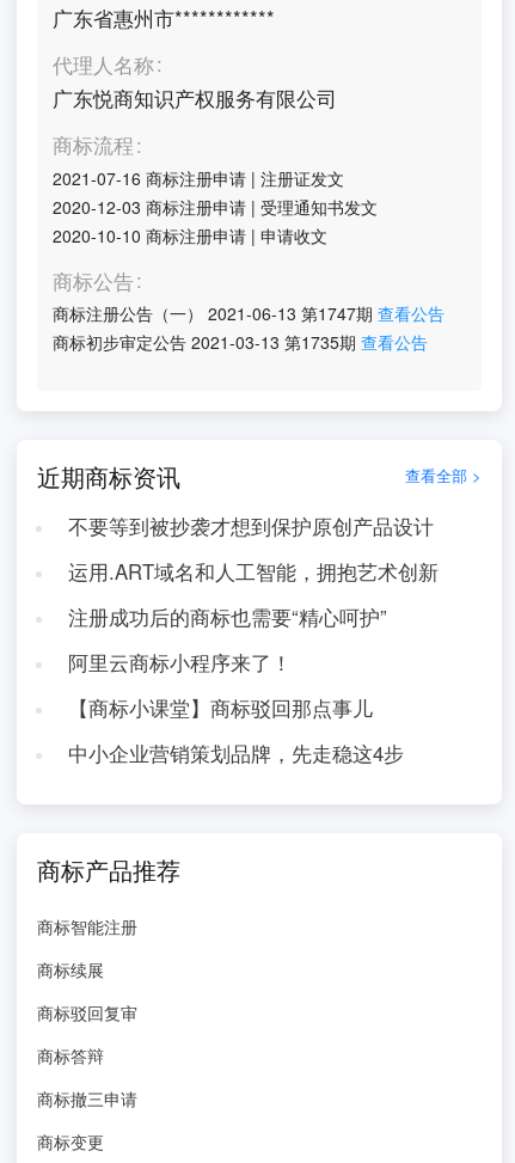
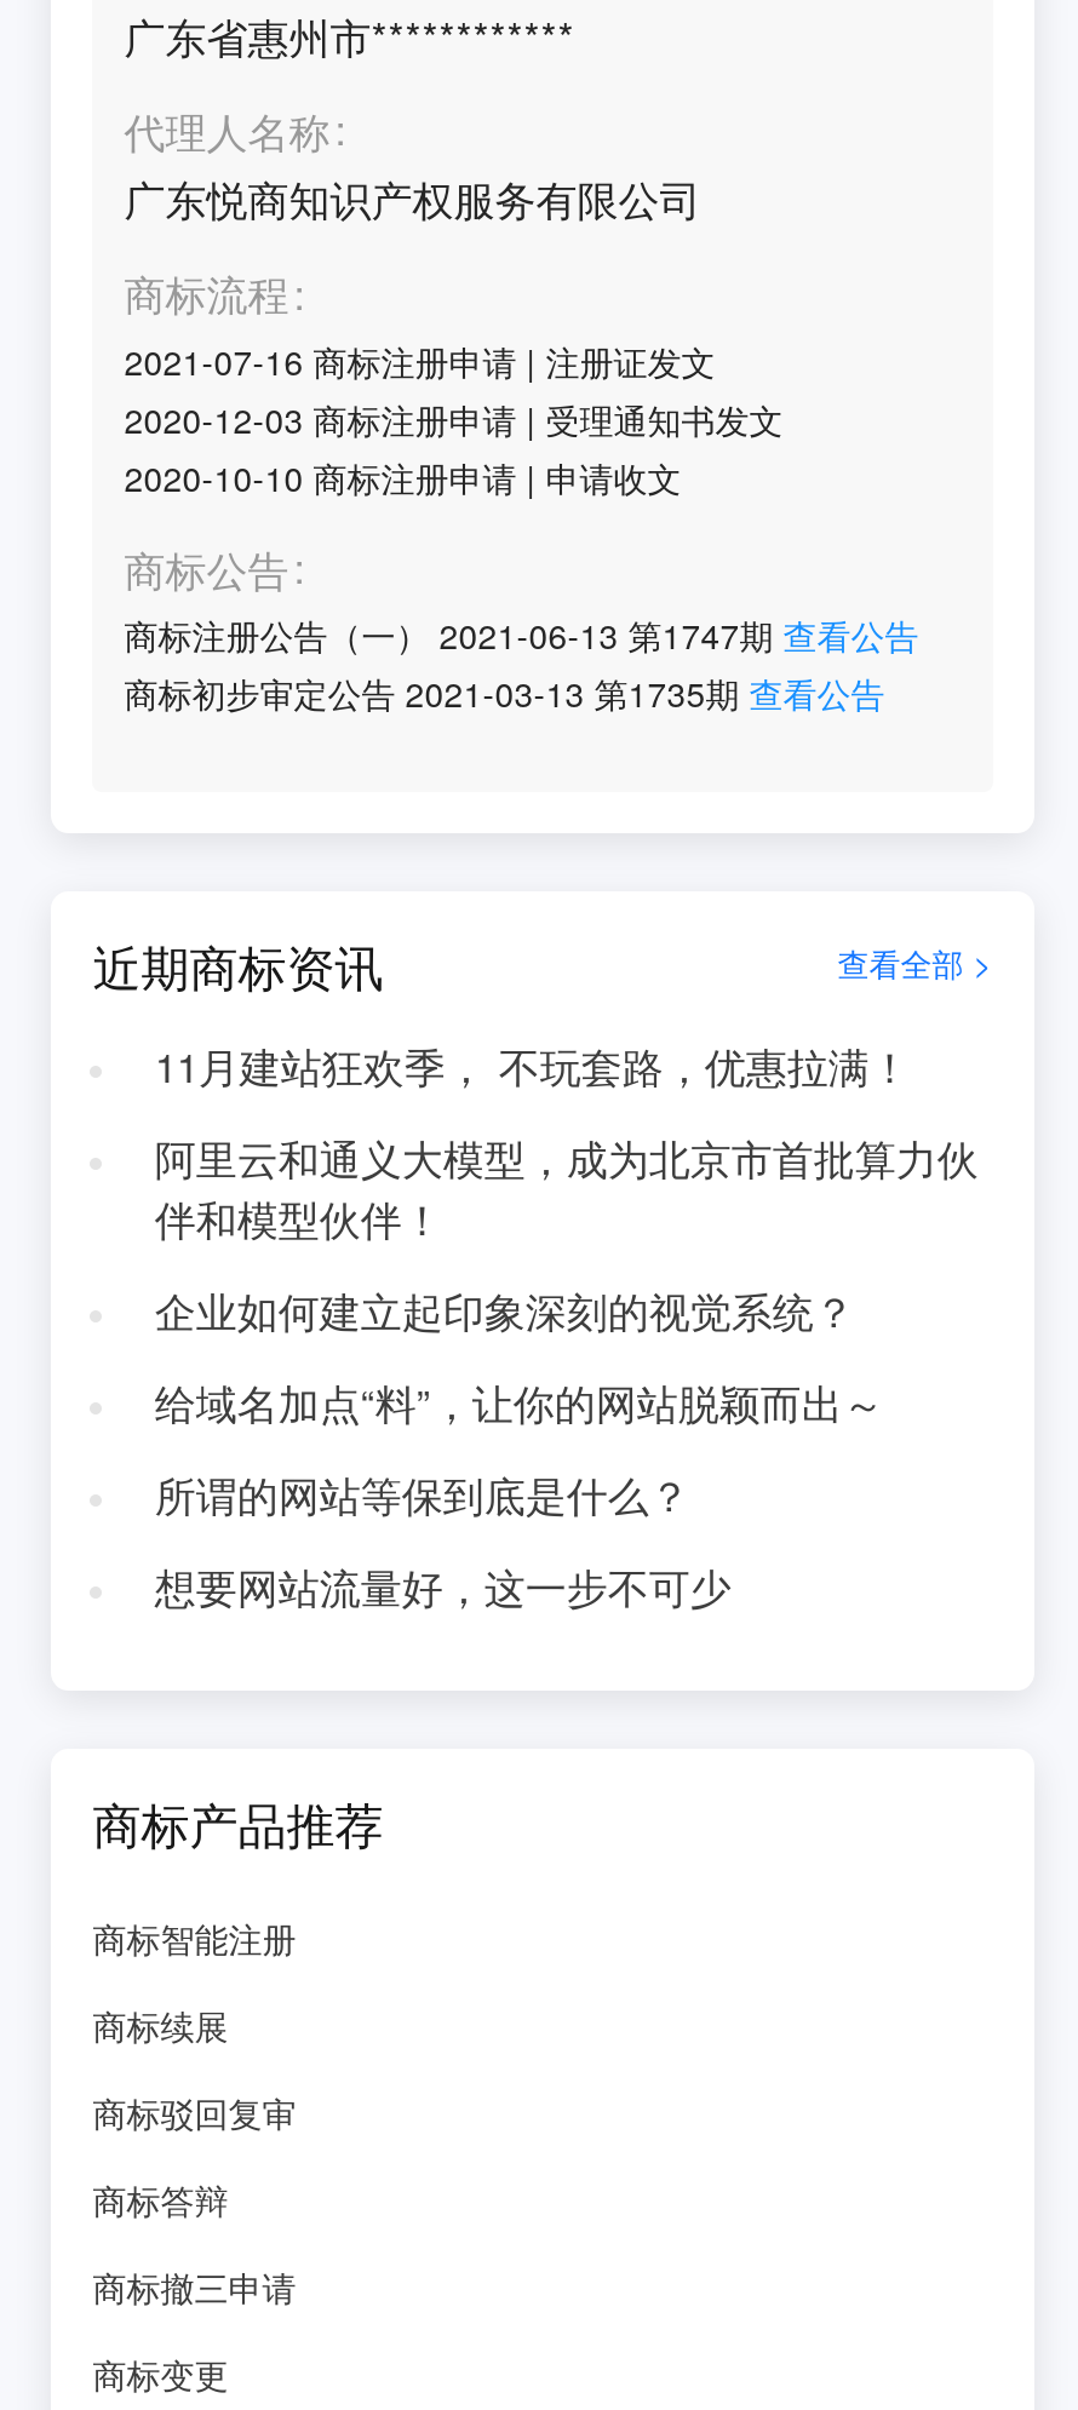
[68,512,434,540] 不要等到被抄袭才想到保护原创产品设计 -> [155,1037,910,1095] 11月建站狂欢季， 不玩套路，优惠拉满！
[68,557,438,586] 运用.ART域名和人工智能，拥抱艺术创新 -> [155,1129,978,1247] 阿里云和通义大模型，成为北京市首批算力伙 | 伴和模型伙伴！
[68,602,387,631] 注册成功后的商标也需要“精心呵护” -> [155,1281,855,1339] 企业如何建立起印象深刻的视觉系统？
[68,648,291,677] 阿里云商标小程序来了！ -> [155,1373,884,1431] 给域名加点“料”，让你的网站脱颖而出～
[68,693,373,722] 【商标小课堂】商标驳回那点事儿 -> [155,1465,690,1523] 所谓的网站等保到底是什么？
[68,739,404,767] 中小企业营销策划品牌，先走稳这4步 -> [155,1557,731,1615] 想要网站流量好，这一步不可少

